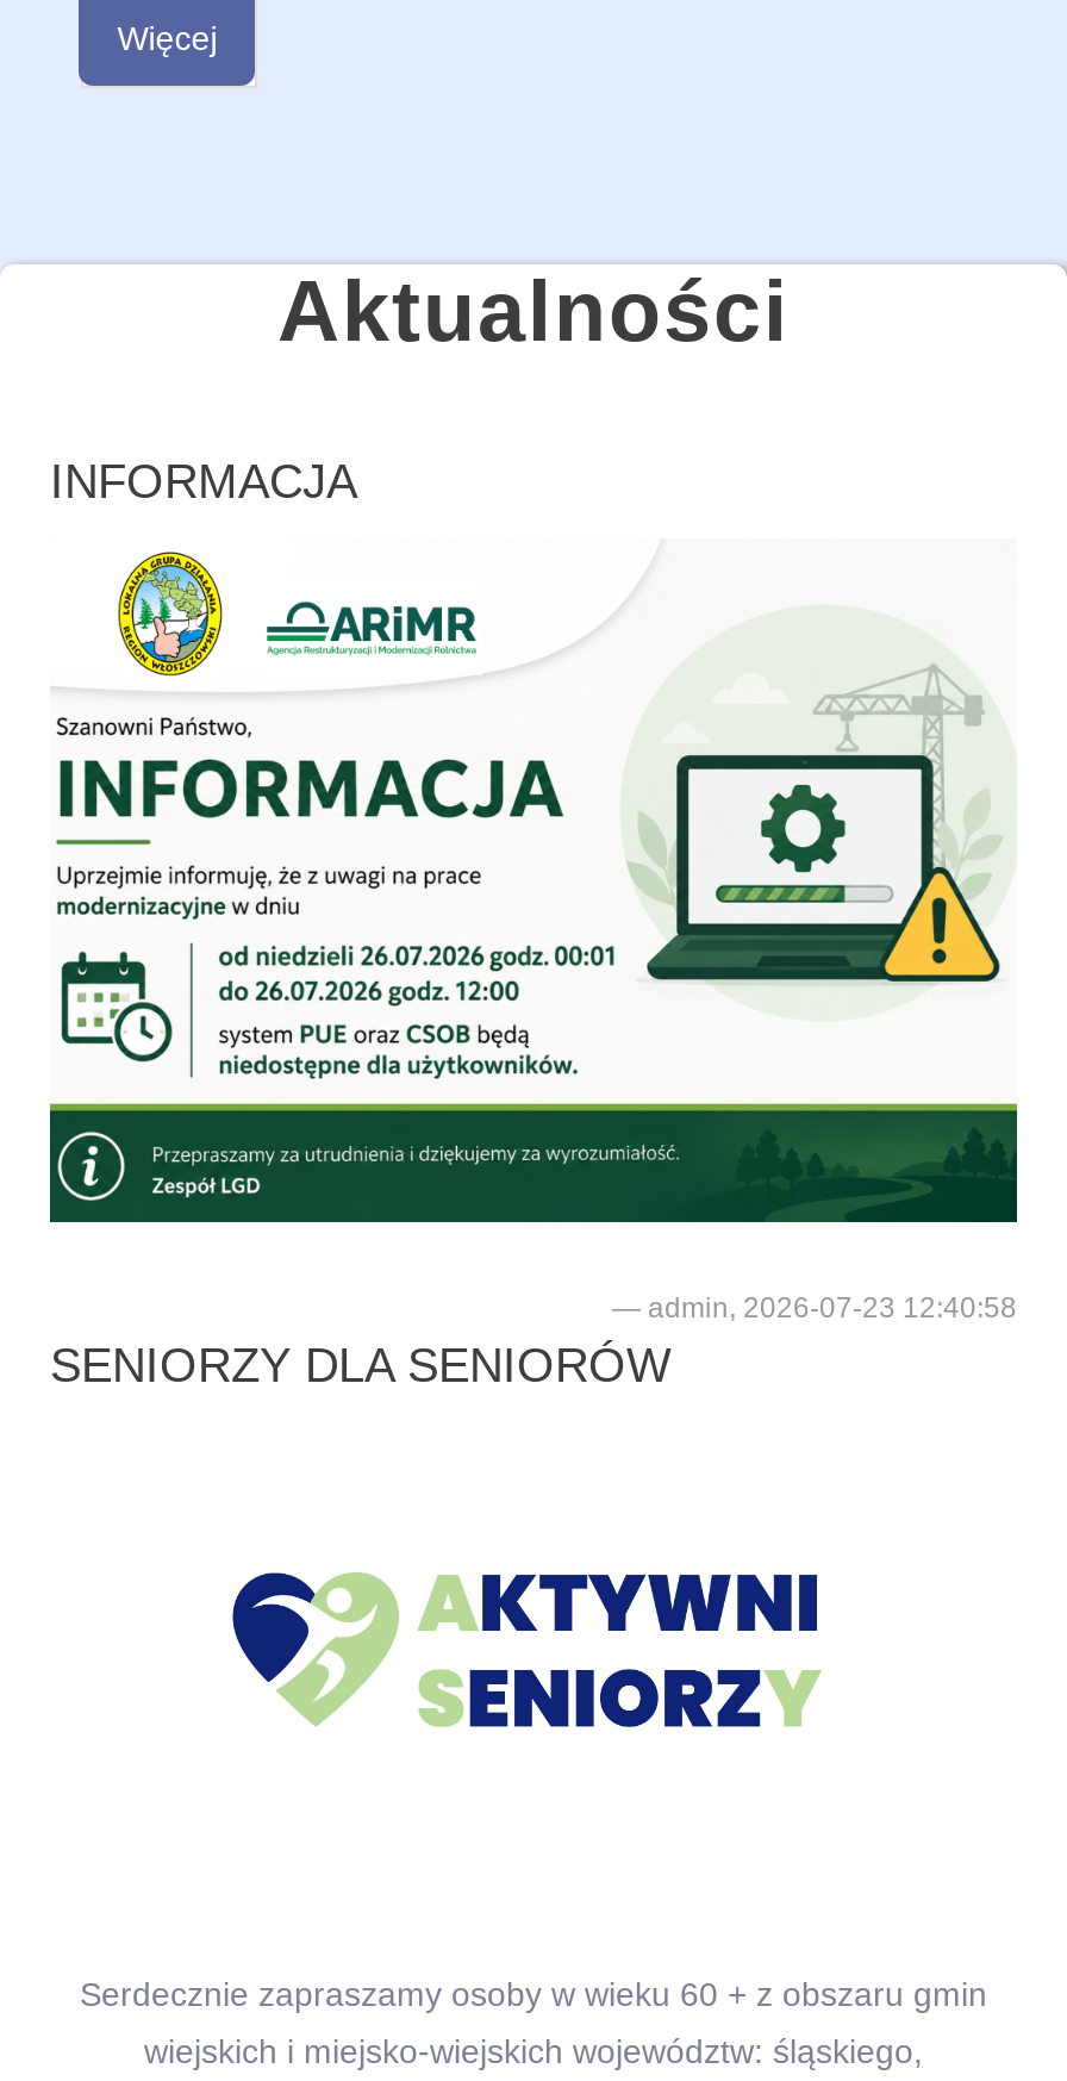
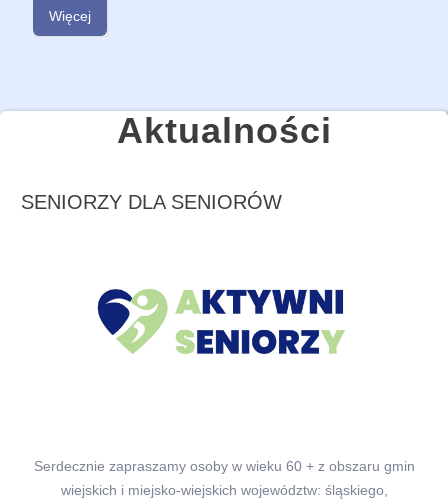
[50,455,357,507] INFORMACJA -> none
[55,550,1007,1082] [image] -> none
[48,1101,1019,1325] [image] | admin, 2026-07-23 12:40:58 -> none

